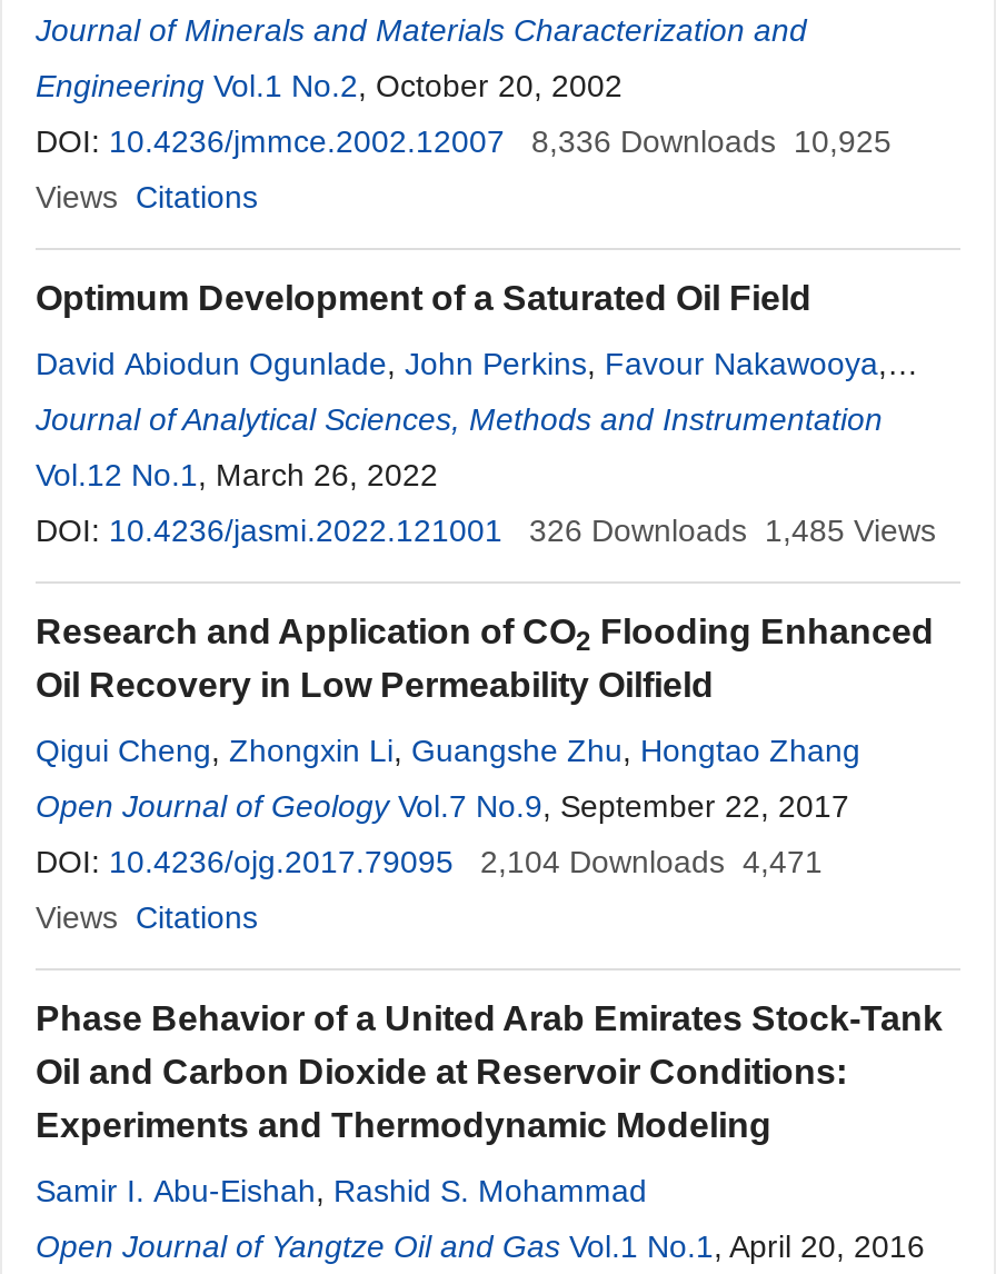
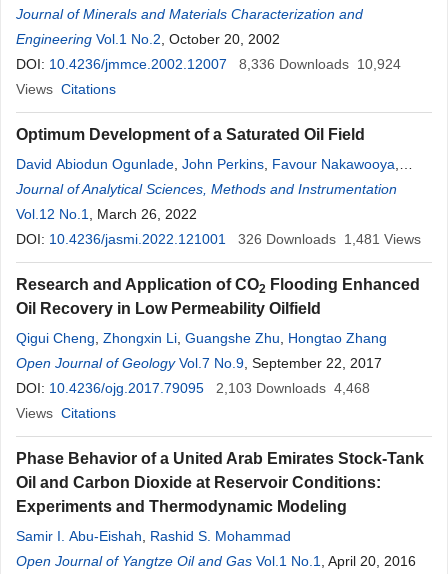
[36,123,892,159] DOI: 10.4236/jmmce.2002.12007 8,336 Downloads 10,925 -> [16,56,401,72] DOI: 10.4236/jmmce.2002.12007 8,336 Downloads 10,924
[529,512,936,548] 326 Downloads 1,485 Views -> [238,231,421,247] 326 Downloads 1,481 Views
[36,844,823,879] DOI: 10.4236/ojg.2017.79095 2,104 Downloads 4,471 -> [16,380,370,396] DOI: 10.4236/ojg.2017.79095 2,103 Downloads 4,468

